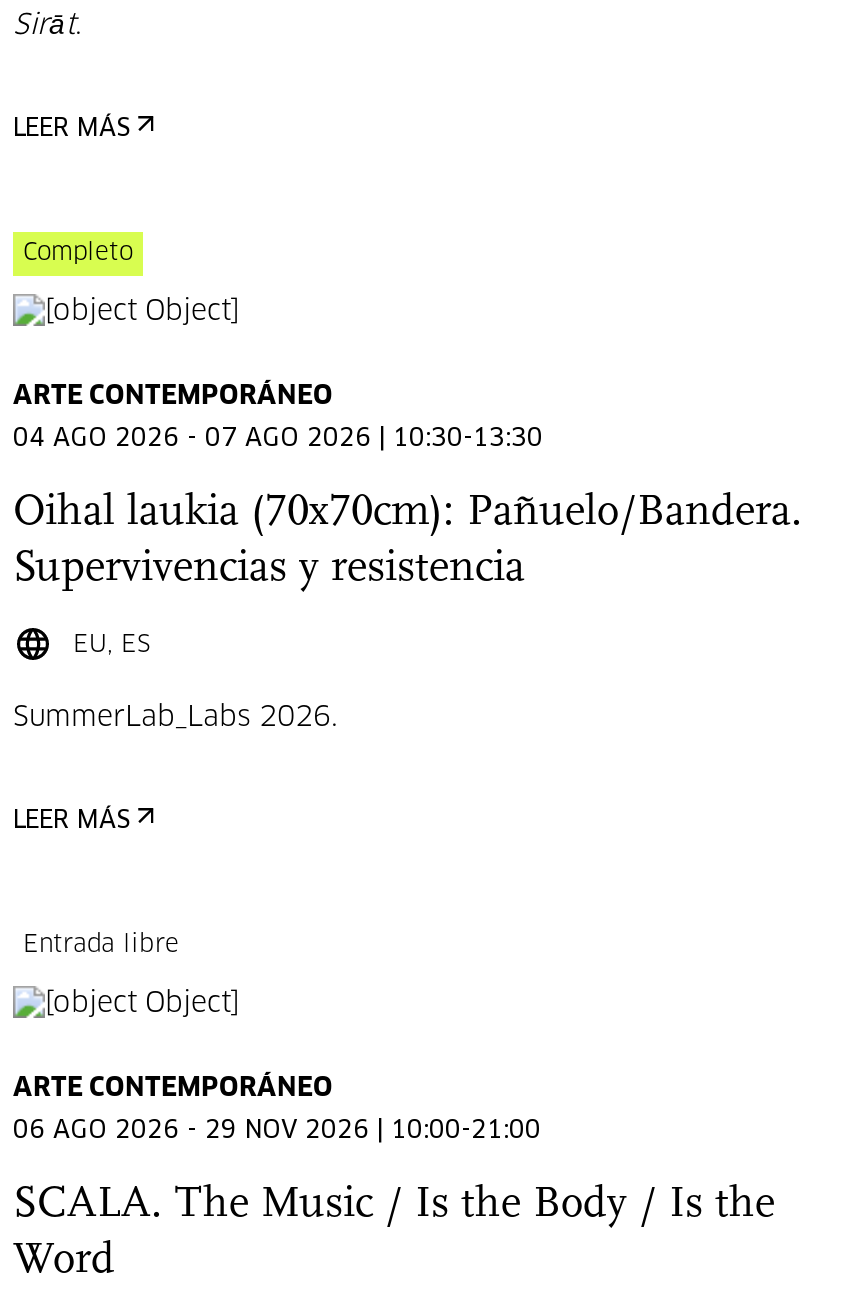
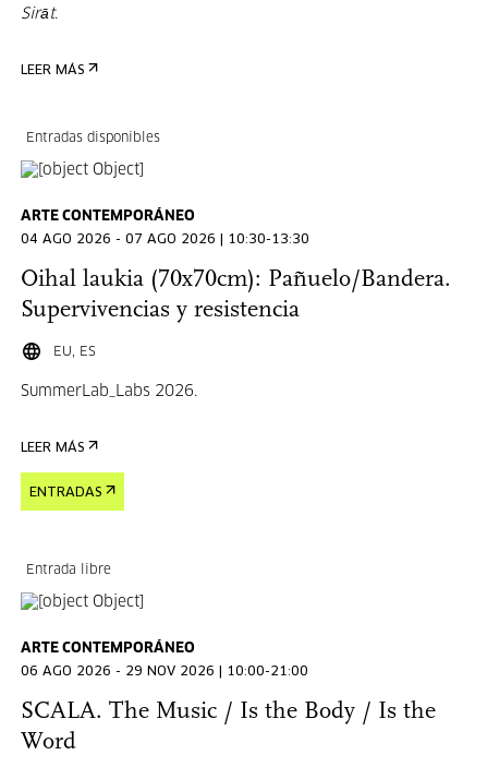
[23,242,133,266] Completo -> [26,132,160,145] Entradas disponibles
none -> [29,487,101,500] ENTRADAS

